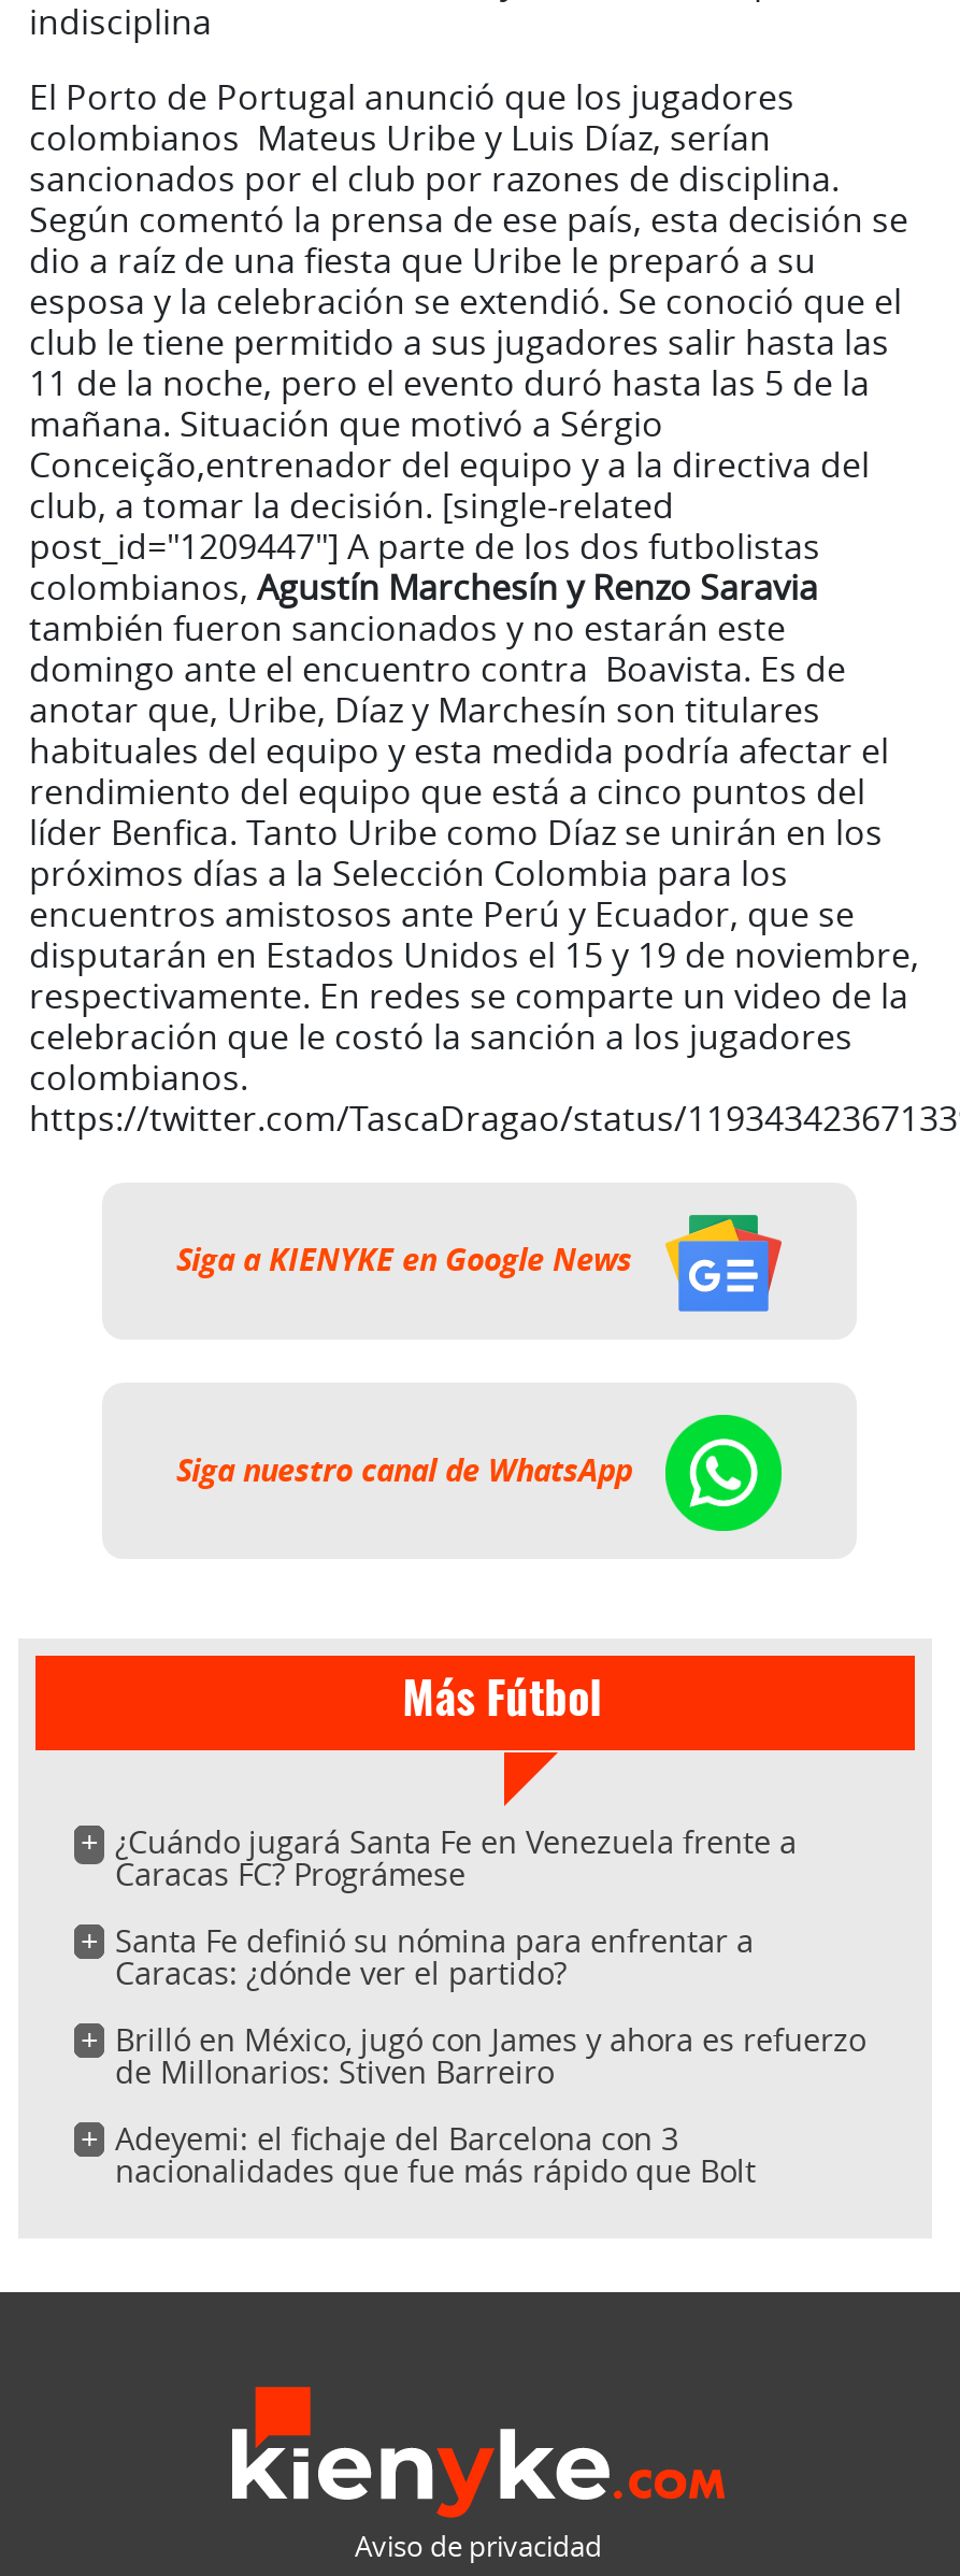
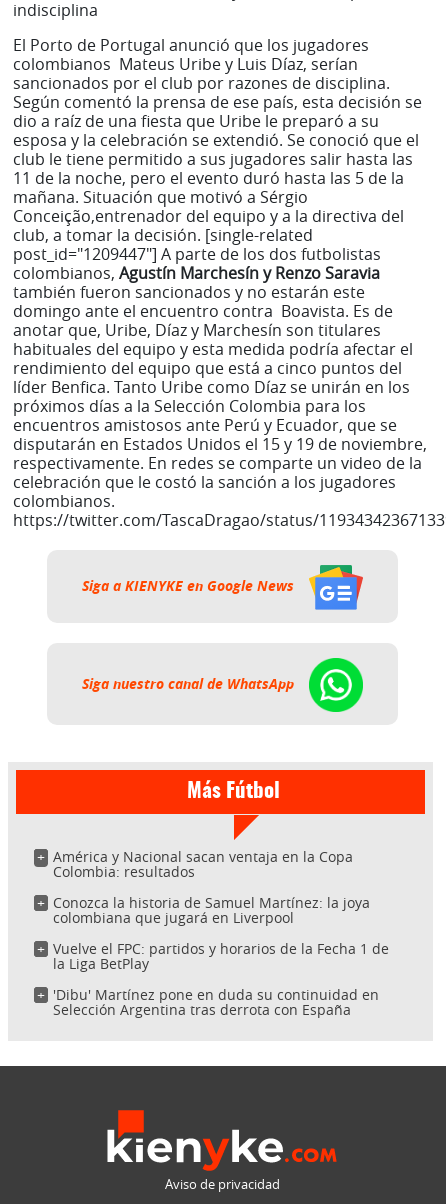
[115,1820,797,1893] ¿Cuándo jugará Santa Fe en Venezuela frente a | Caracas FC? Prográmese -> [53,846,353,880] América y Nacional sacan ventaja en la Copa | Colombia: resultados
[115,1919,754,1992] Santa Fe definió su nómina para enfrentar a | Caracas: ¿dónde ver el partido? -> [53,892,370,926] Conozca la historia de Samuel Martínez: la joya | colombiana que jugará en Liverpool
[115,2018,865,2091] Brilló en México, jugó con James y ahora es refuerzo | de Millonarios: Stiven Barreiro -> [53,938,389,972] Vuelve el FPC: partidos y horarios de la Fecha 1 de | la Liga BetPlay
[115,2117,756,2190] Adeyemi: el fichaje del Barcelona con 3 | nacionalidades que fue más rápido que Bolt -> [53,984,379,1018] 'Dibu' Martínez pone en duda su continuidad en | Selección Argentina tras derrota con España

